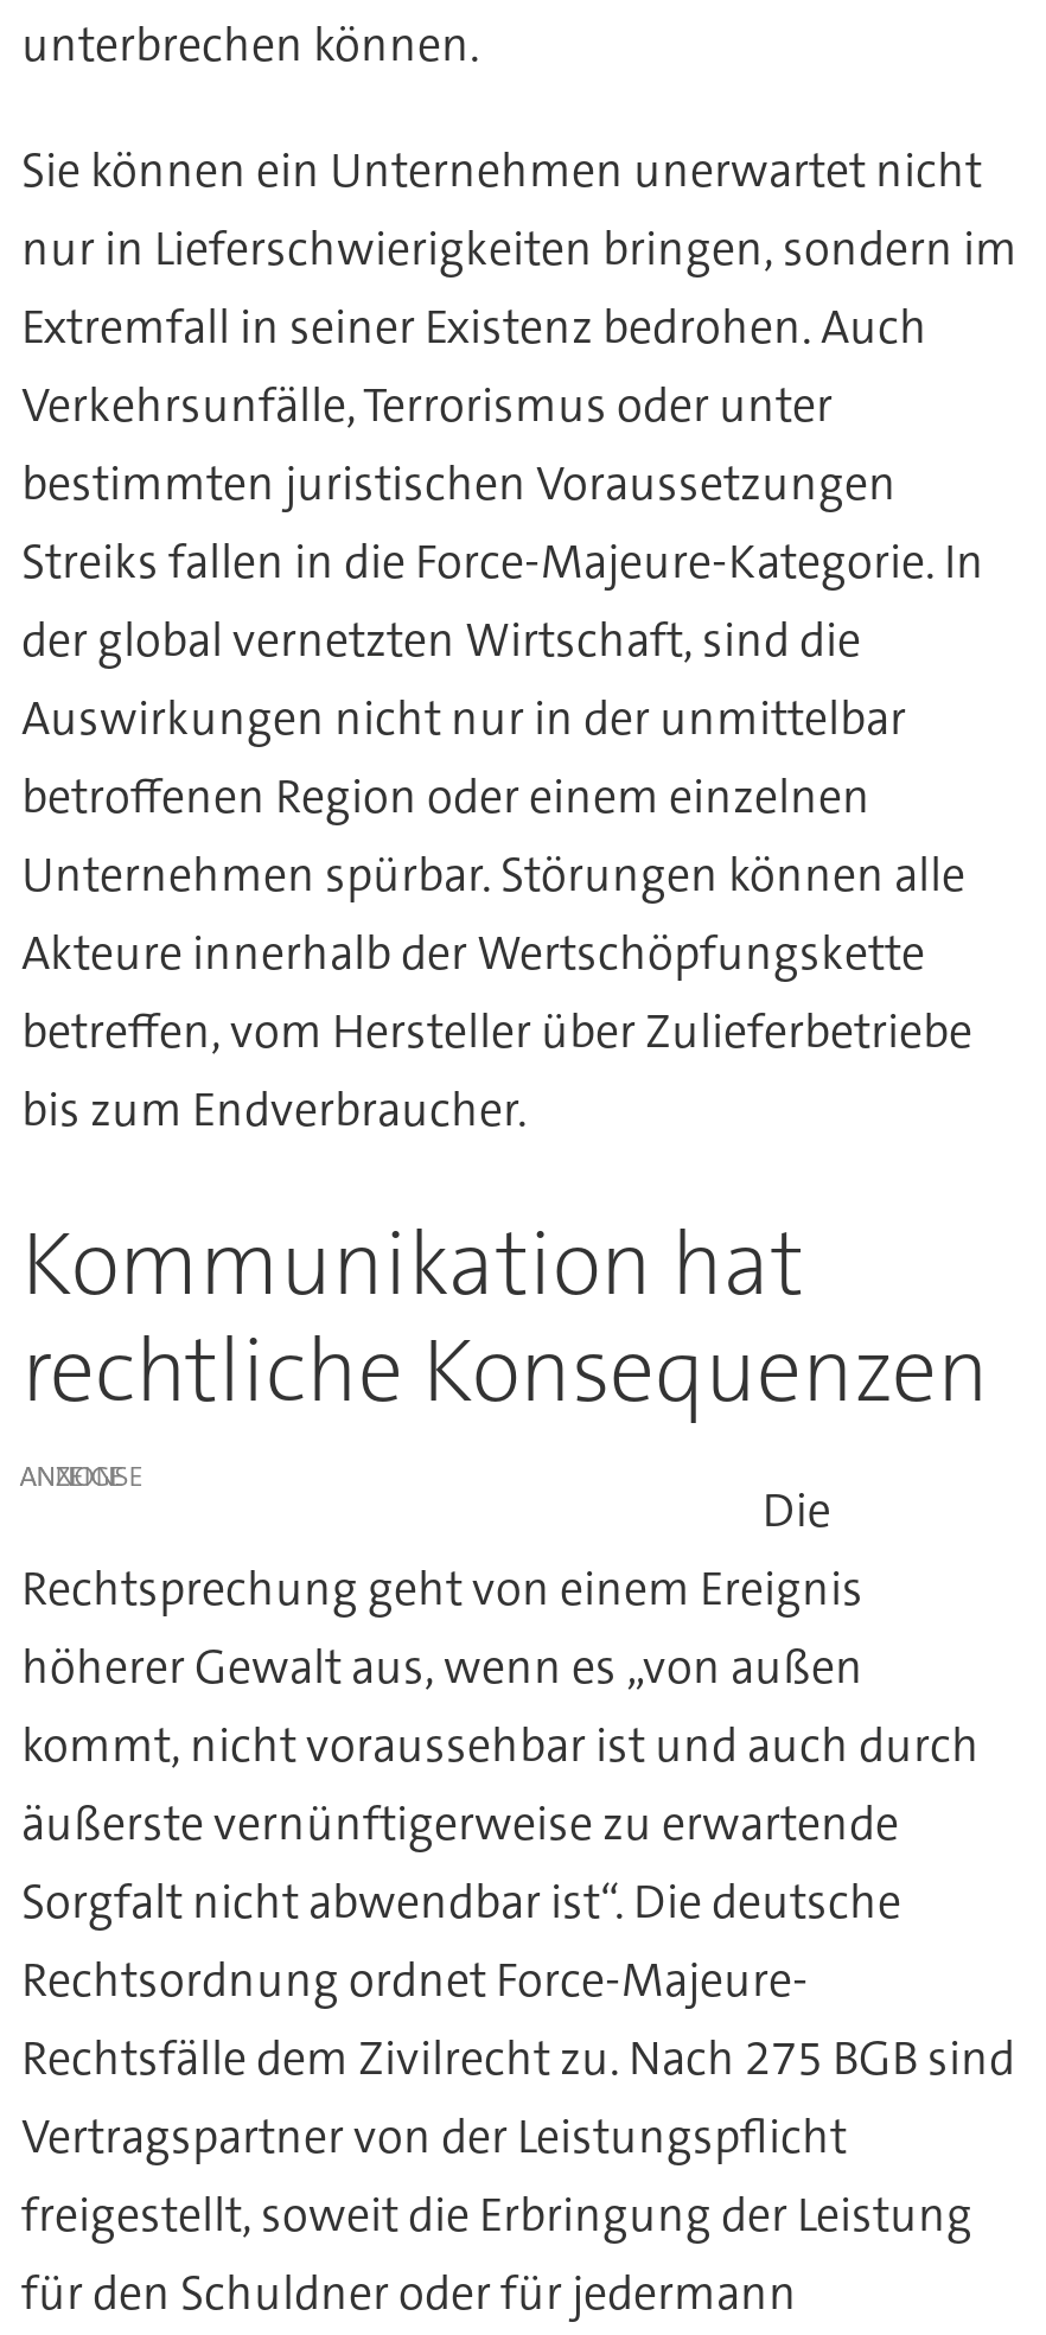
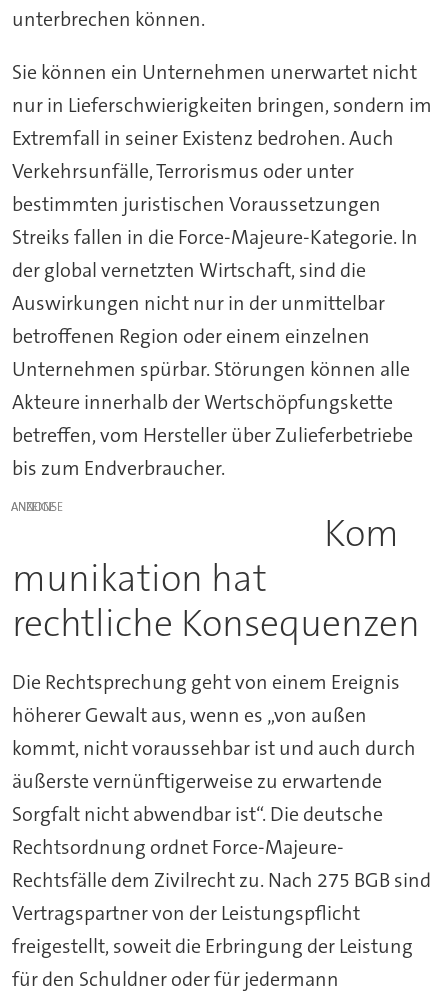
[21,1205,804,1322] Kommunikation hat -> none
moved [21,1312,989,1428] -> [12,599,420,648]: rechtliche Konsequenzen
moved [19,1457,124,1495] -> [11,499,55,515]: ANZEIGE
[21,1479,863,1619] Die | Rechtsprechung geht von einem Ereignis -> [12,509,400,695] Kom | munikation hat | Die Rechtsprechung geht von einem Ereignis

